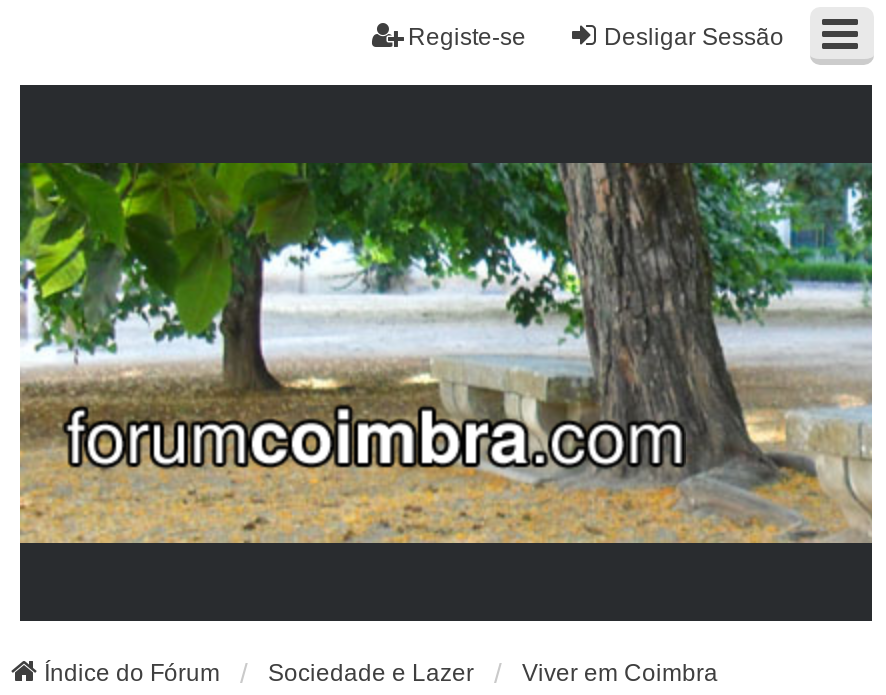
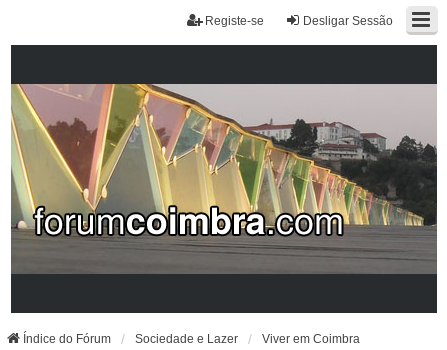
[18,163,872,543] [image] -> [10,83,438,273] [image]

